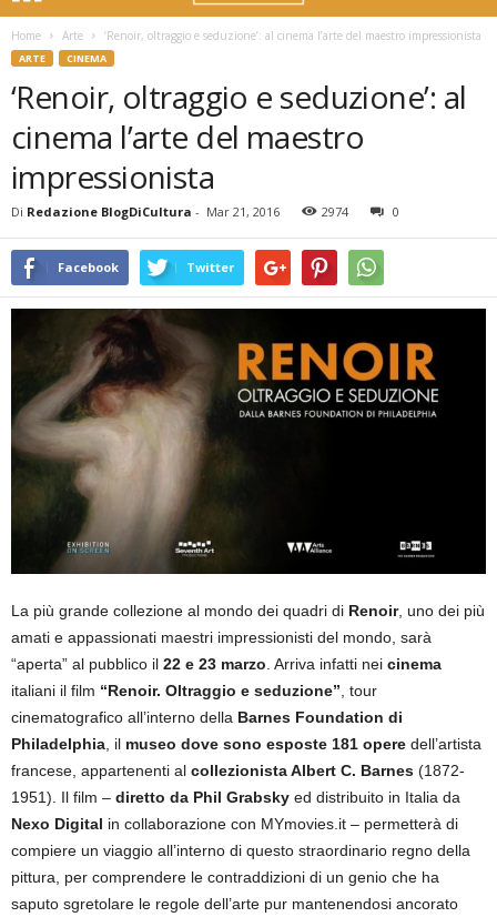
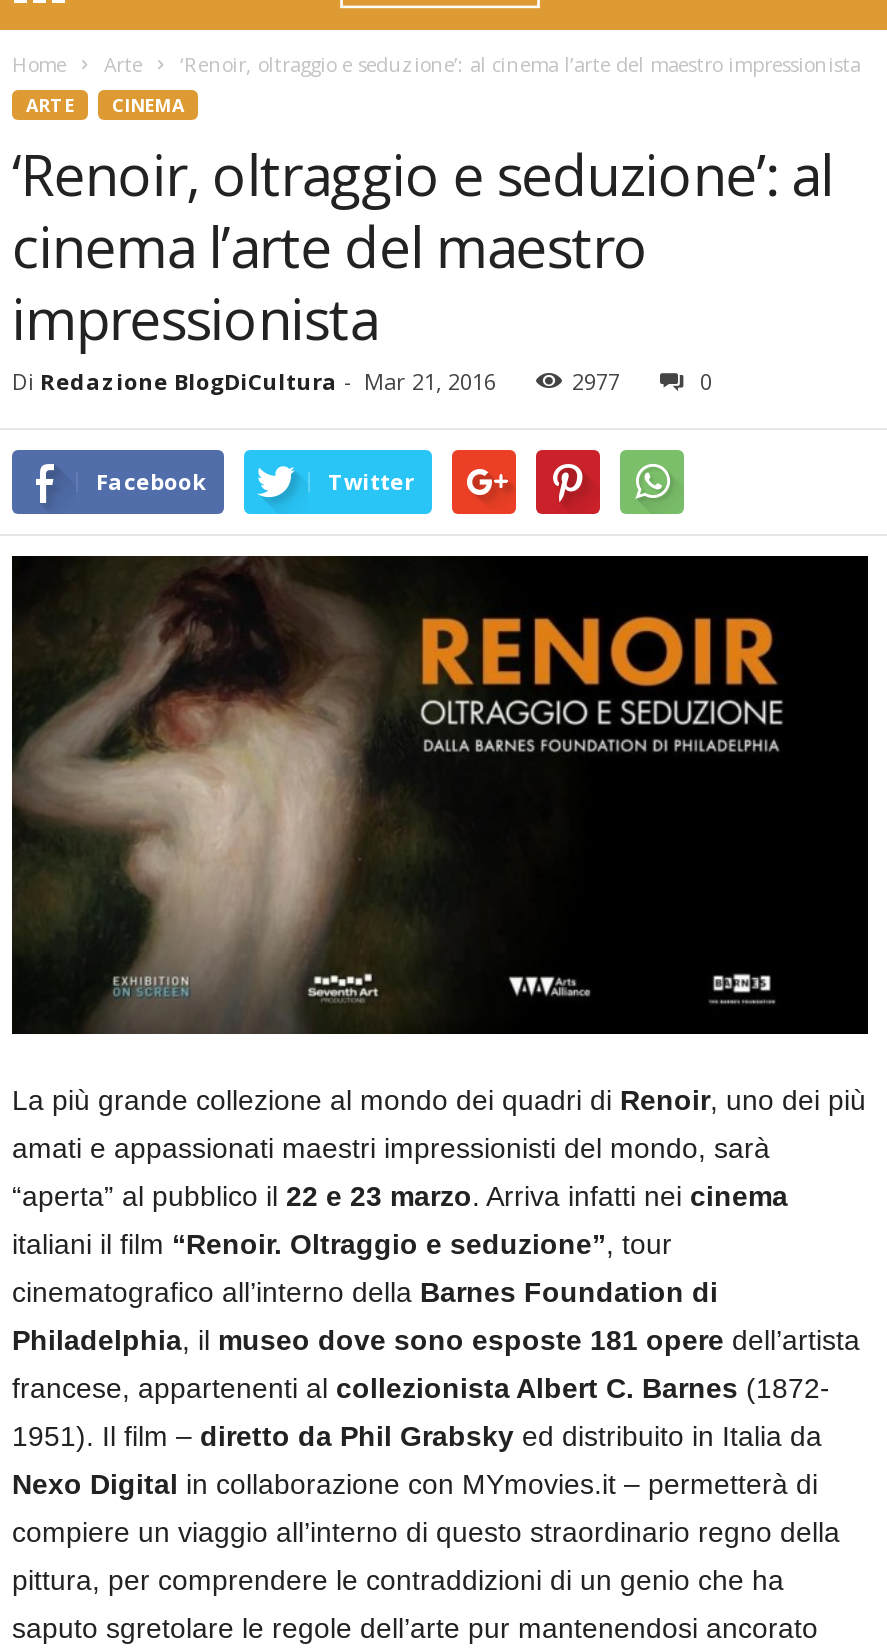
[322,203,348,220] 2974 -> [572,366,620,396] 2977

